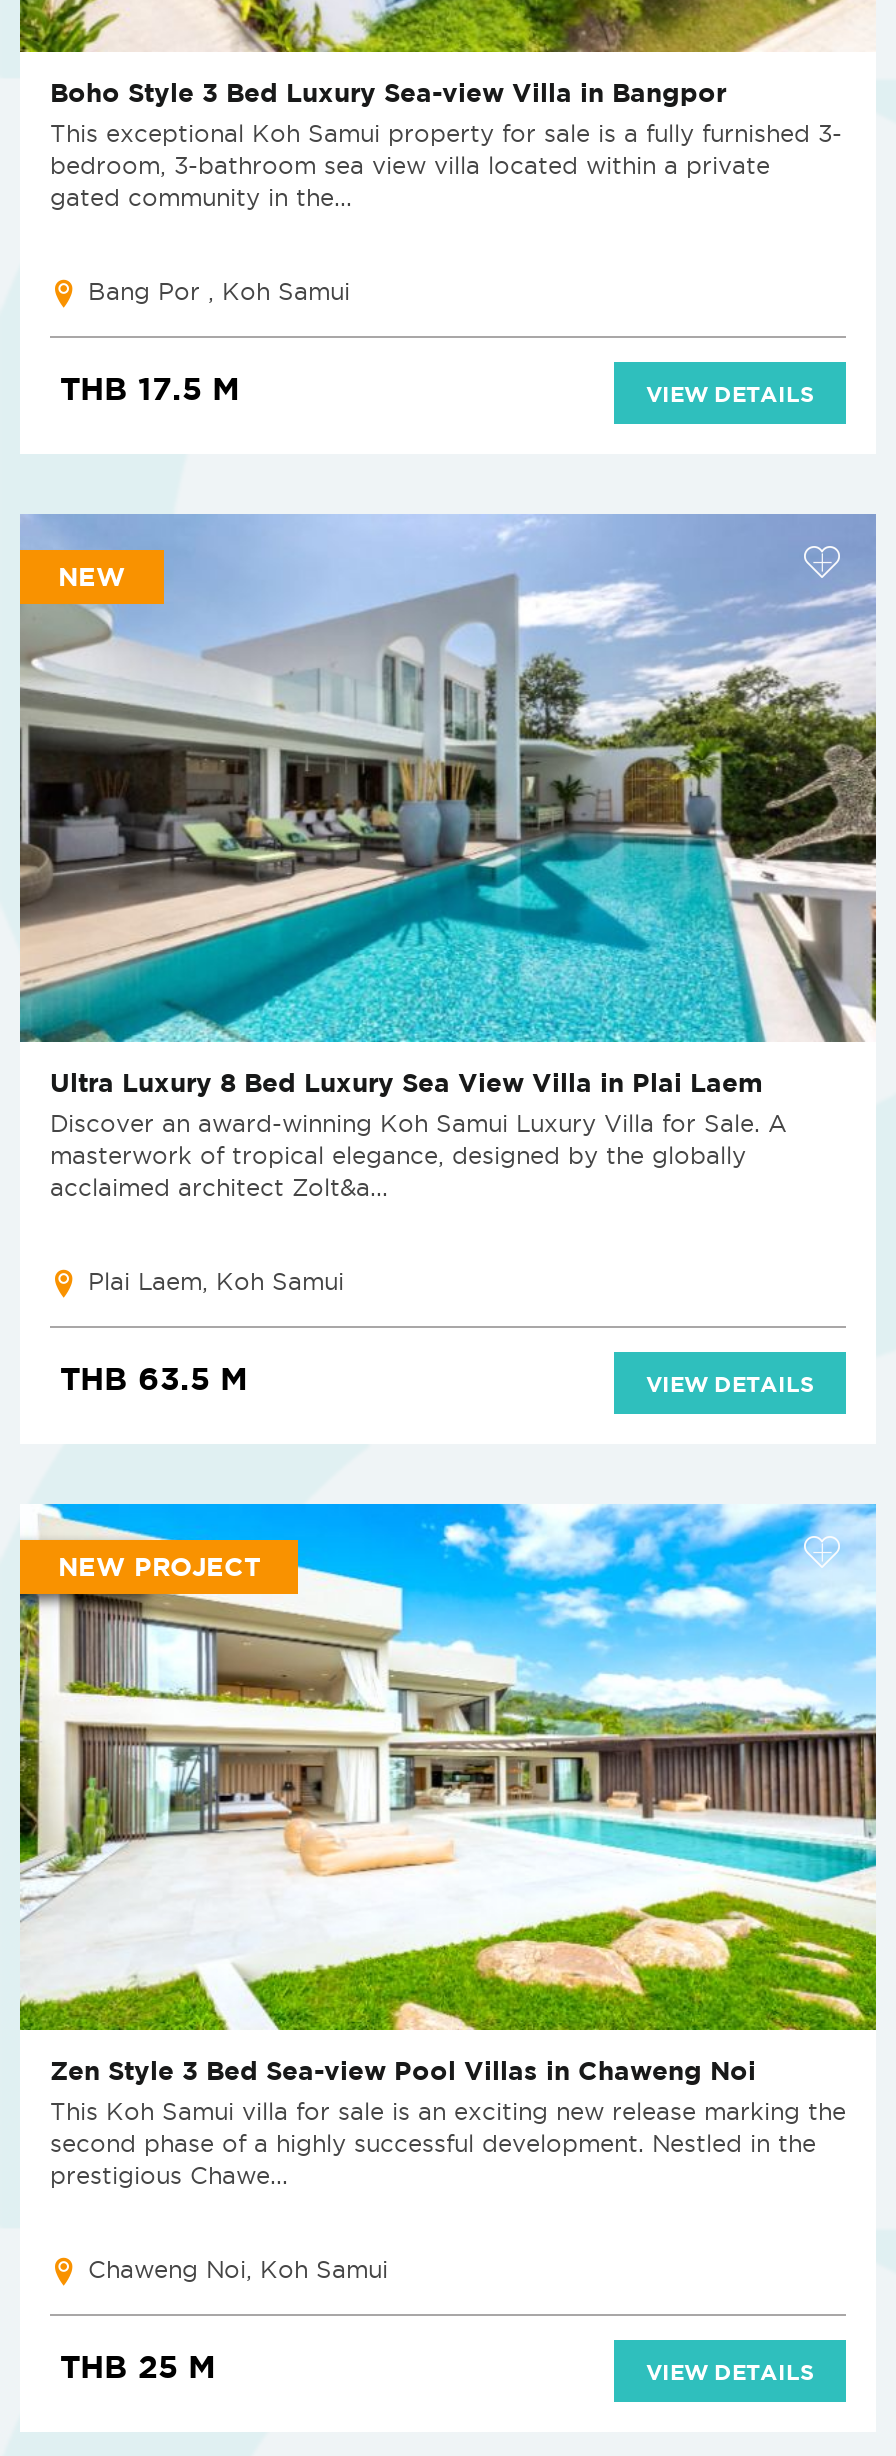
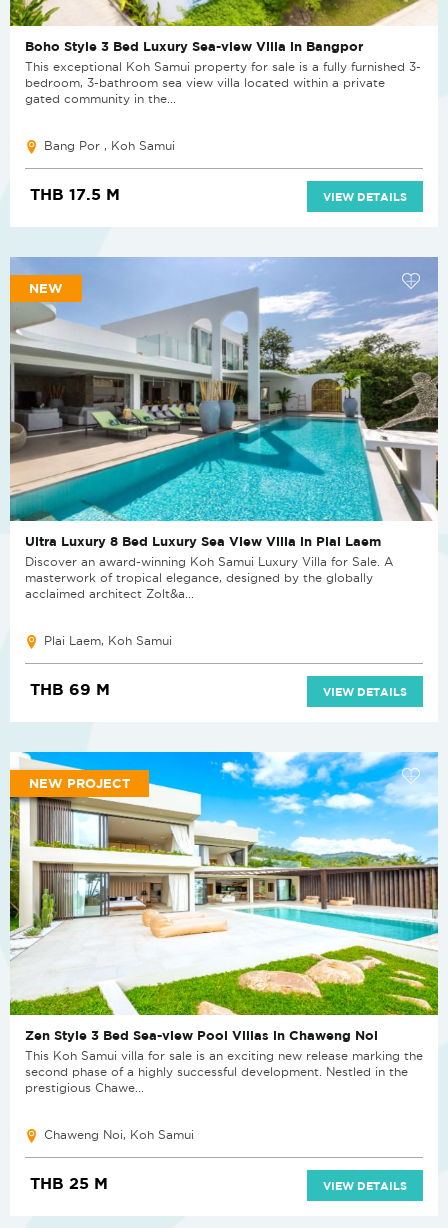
[60,1359,248,1395] THB 63.5 M -> [30,679,110,697] THB 69 M

